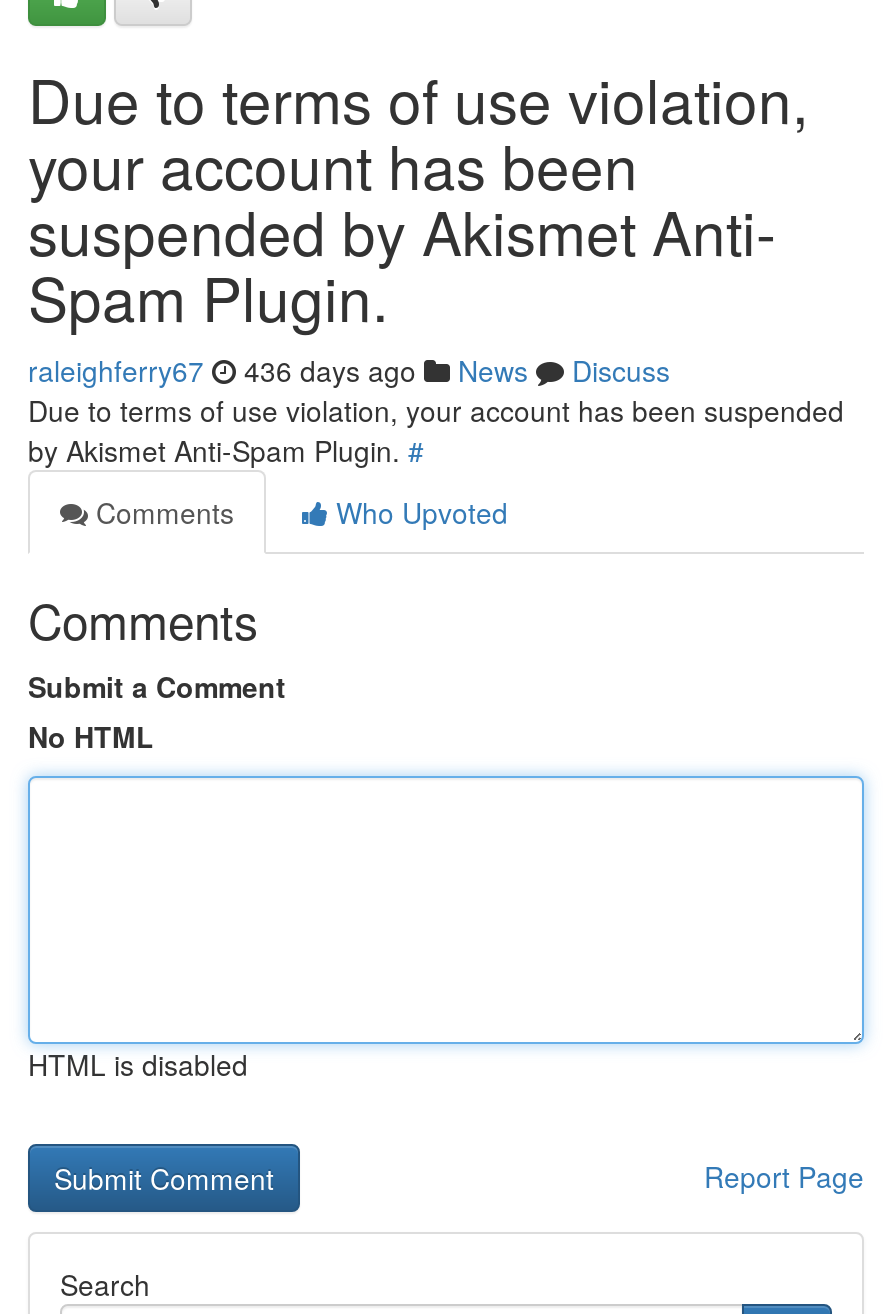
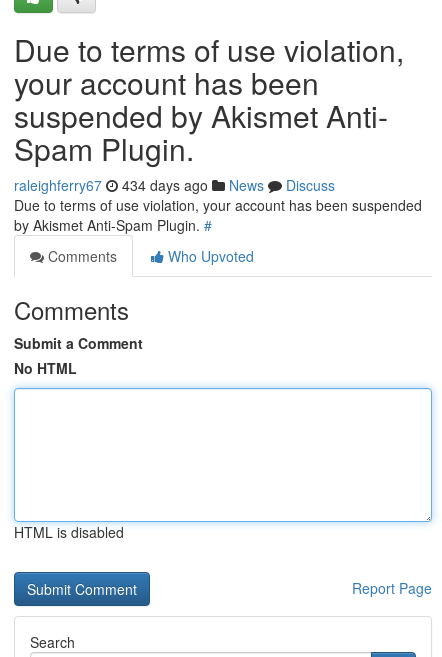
[28,350,670,390] raleighferry67 436 days ago News Discuss -> [14,175,335,195] raleighferry67 434 days ago News Discuss

